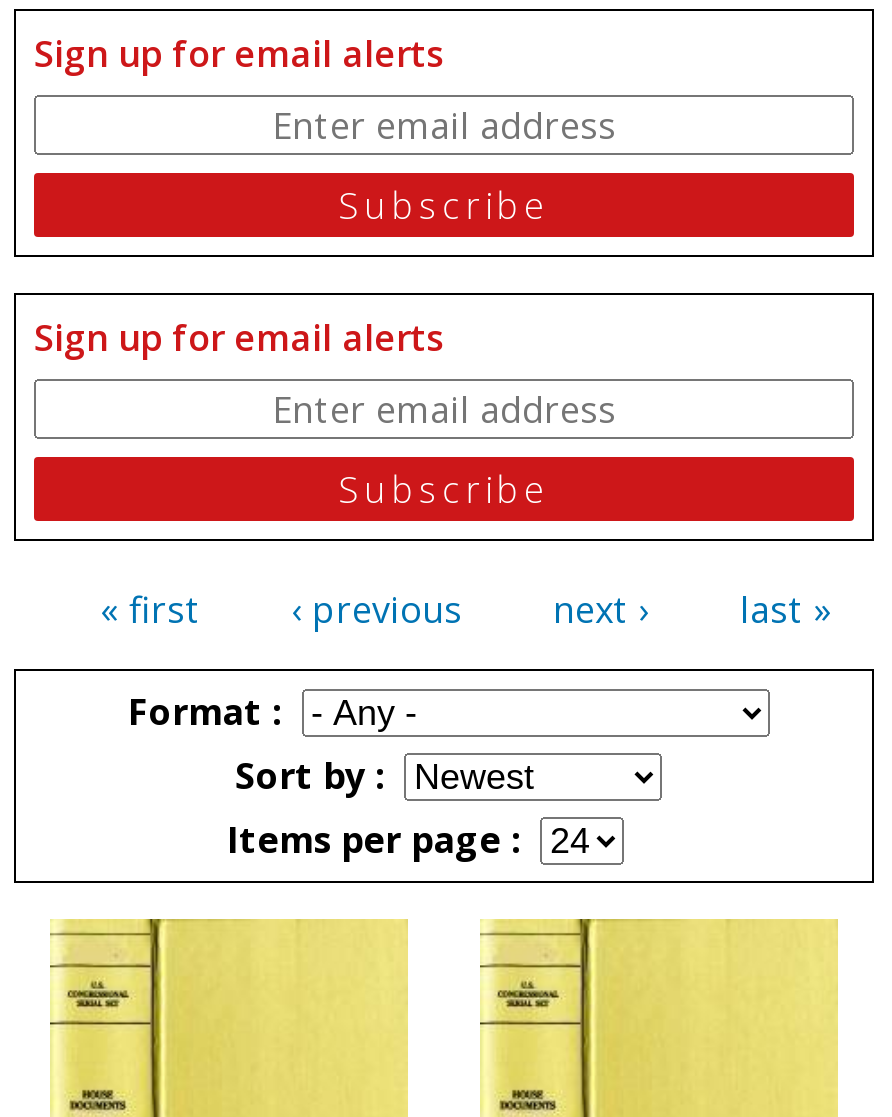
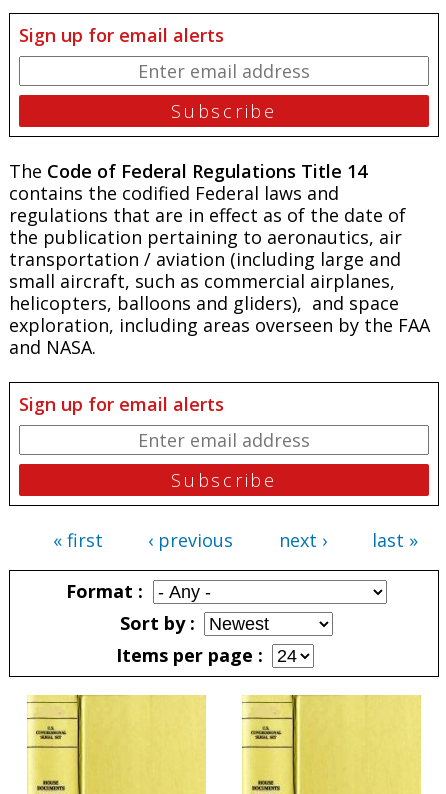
none -> [9,159,430,359] The Code of Federal Regulations Title 14 | contains the codified Federal laws and | regulations that are in effect as of the date of | the publication pertaining to aeronautics, air | transportation / aviation (including large and | small aircraft, such as commercial airplanes, | helicopters, balloons and gliders), and space | exploration, including areas overseen by the FAA | and NASA.

